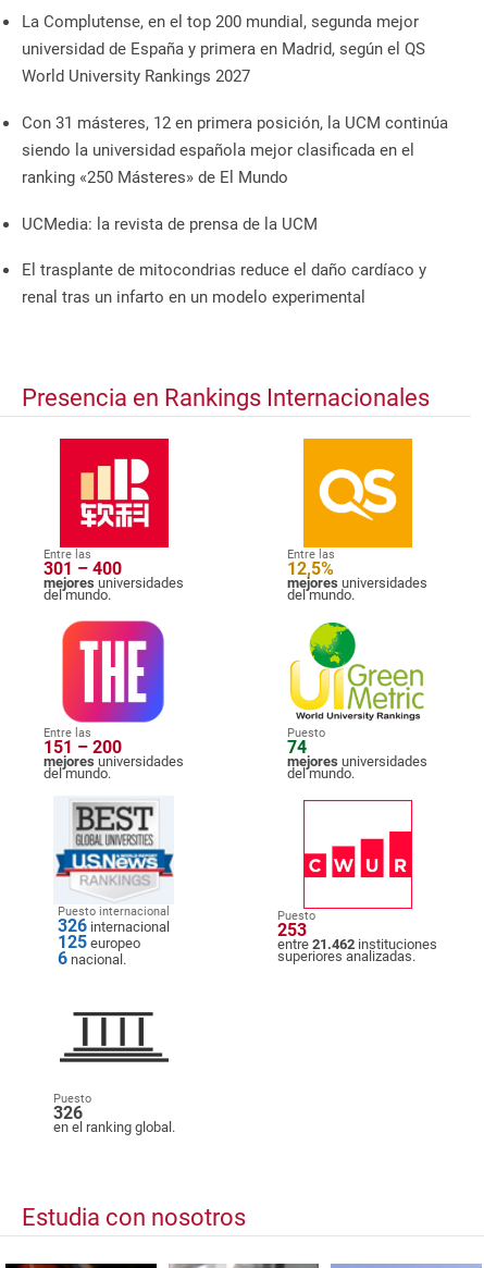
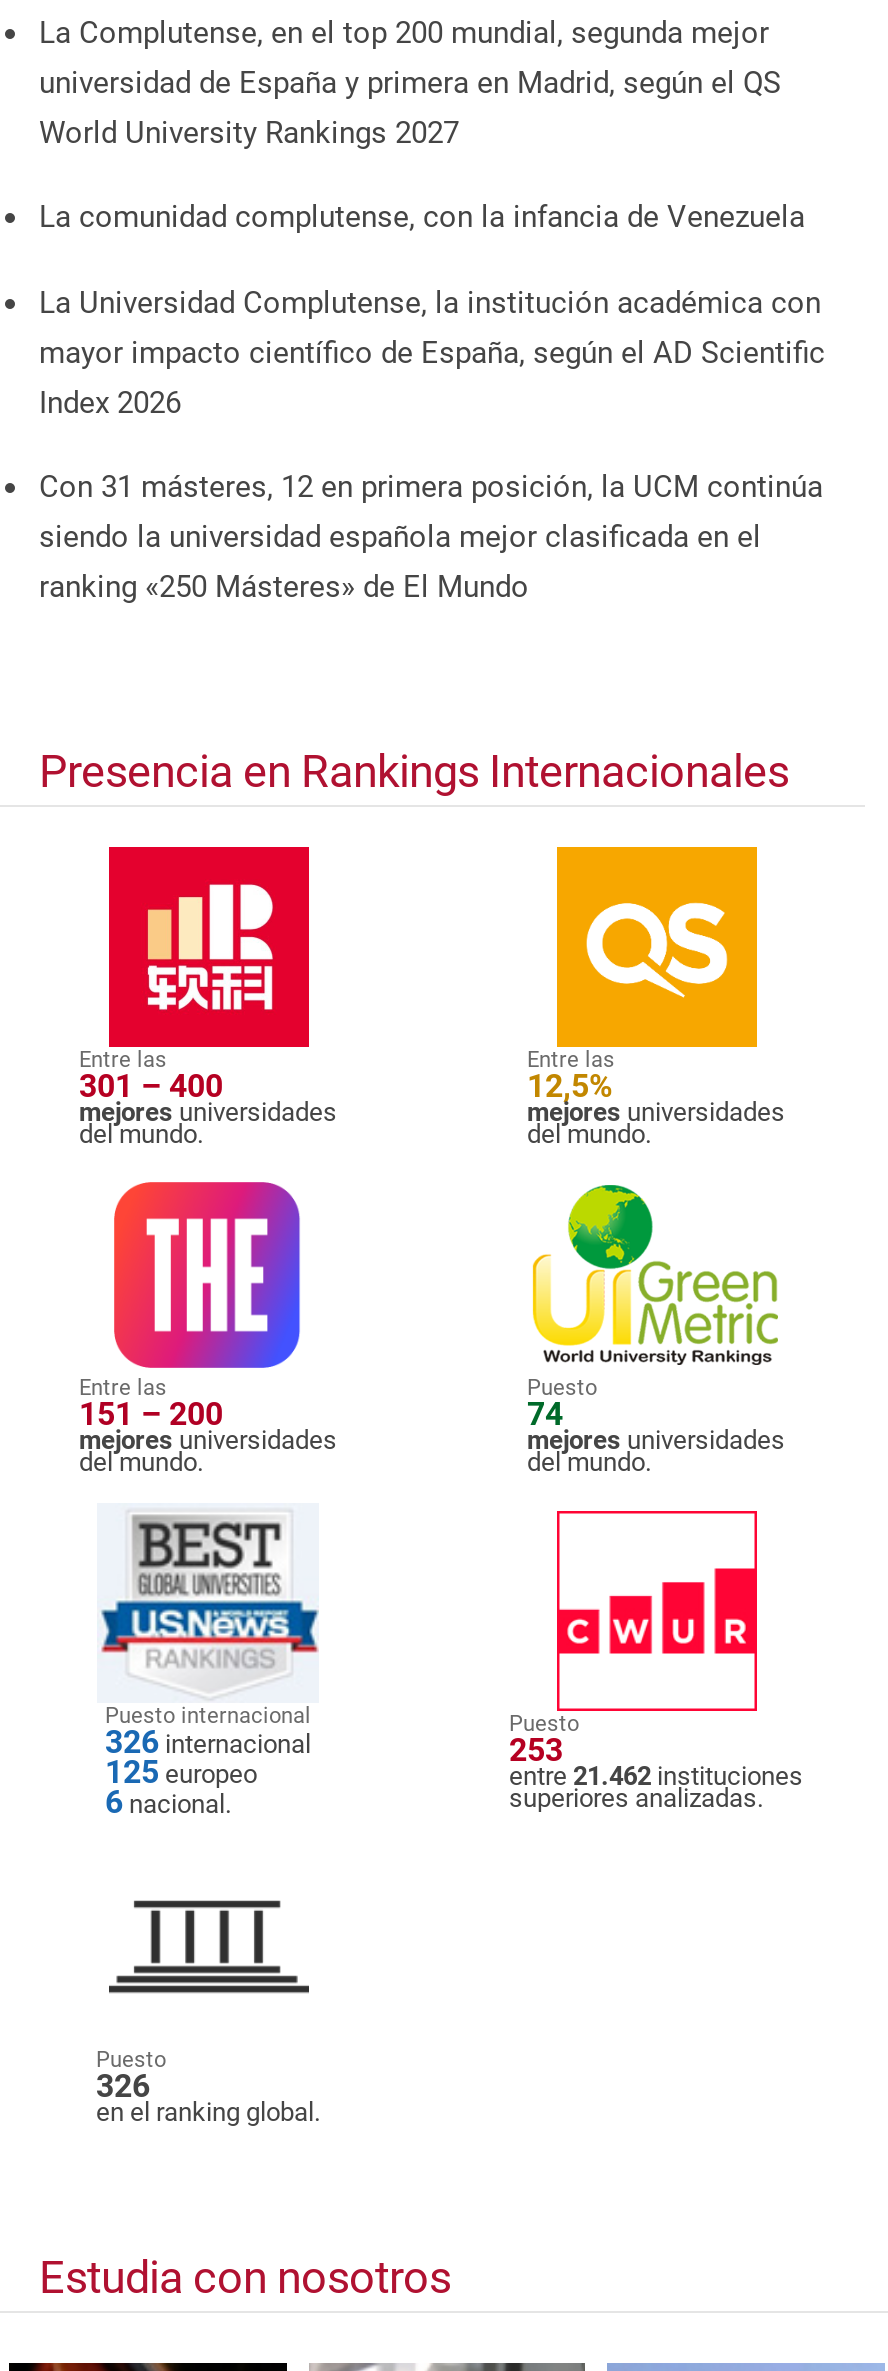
none -> [39,199,825,420] La comunidad complutense, con la infancia de Venezuela | La Universidad Complutense, la institución académica con | mayor impacto científico de España, según el AD Scientific | Index 2026
moved [22,113,448,187] -> [39,469,823,605]: Con 31 másteres, 12 en primera posición, la UCM continúa | siendo la universidad española mejor clasificada en el | ranking «250 Másteres» de El Mundo
[22,214,426,307] UCMedia: la revista de prensa de la UCM | El trasplante de mitocondrias reduce el daño cardíaco y | renal tras un infarto en un modelo experimental -> none

